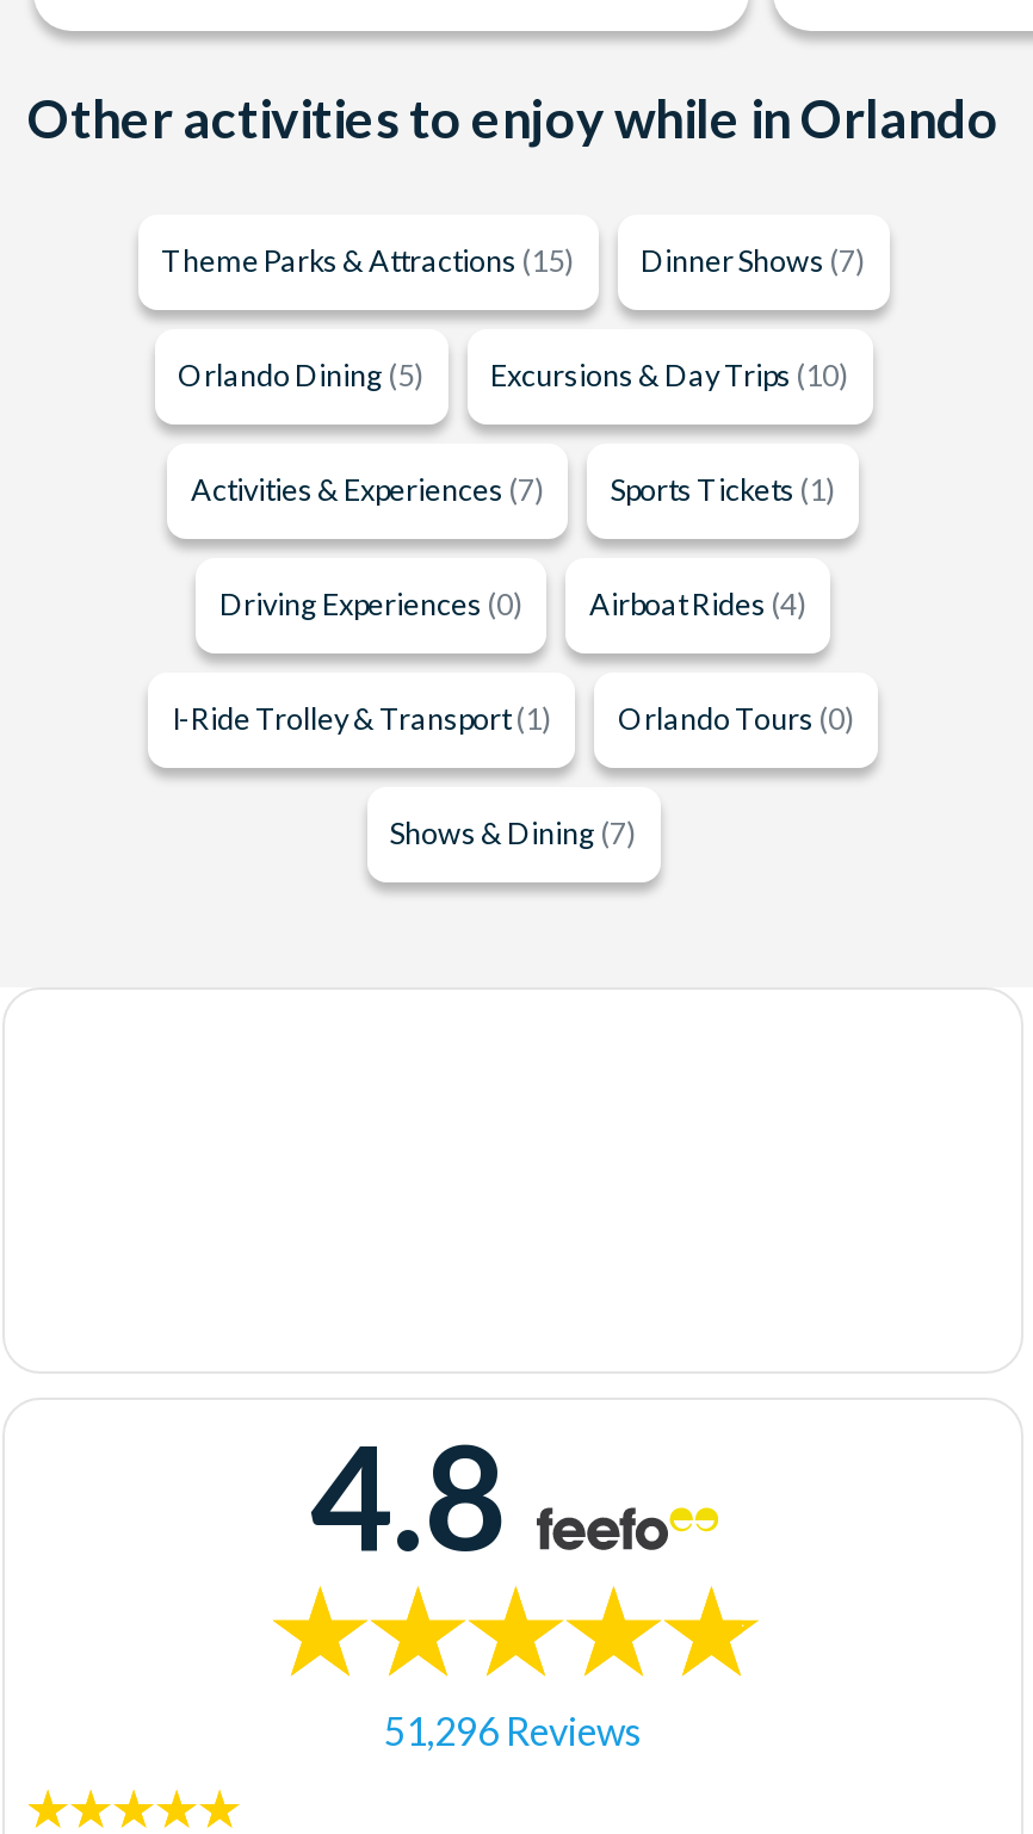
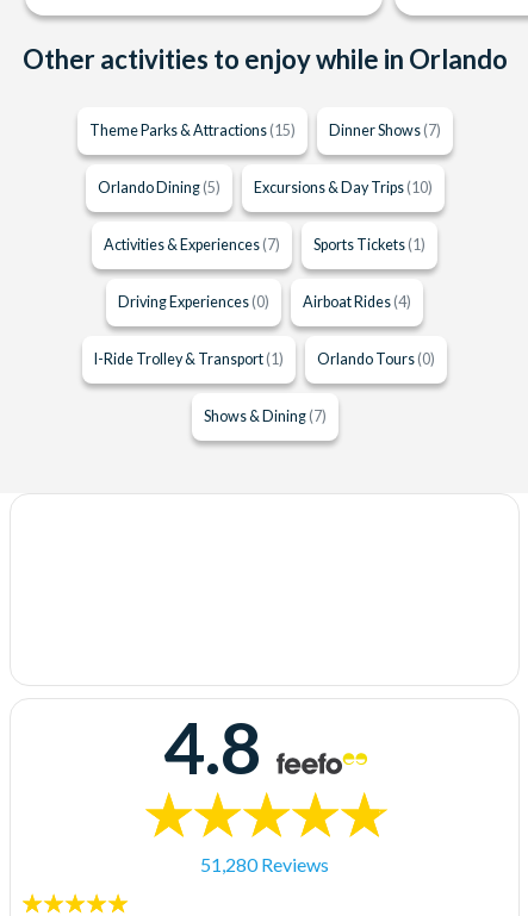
[384,1707,642,1753] 51,296 Reviews -> [200,853,329,875] 51,280 Reviews

